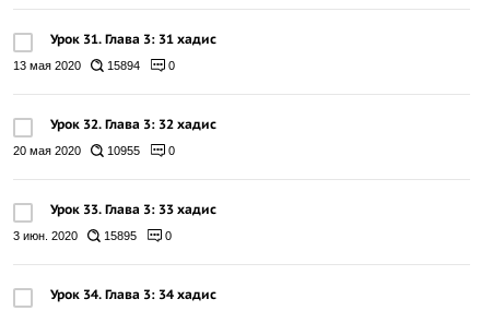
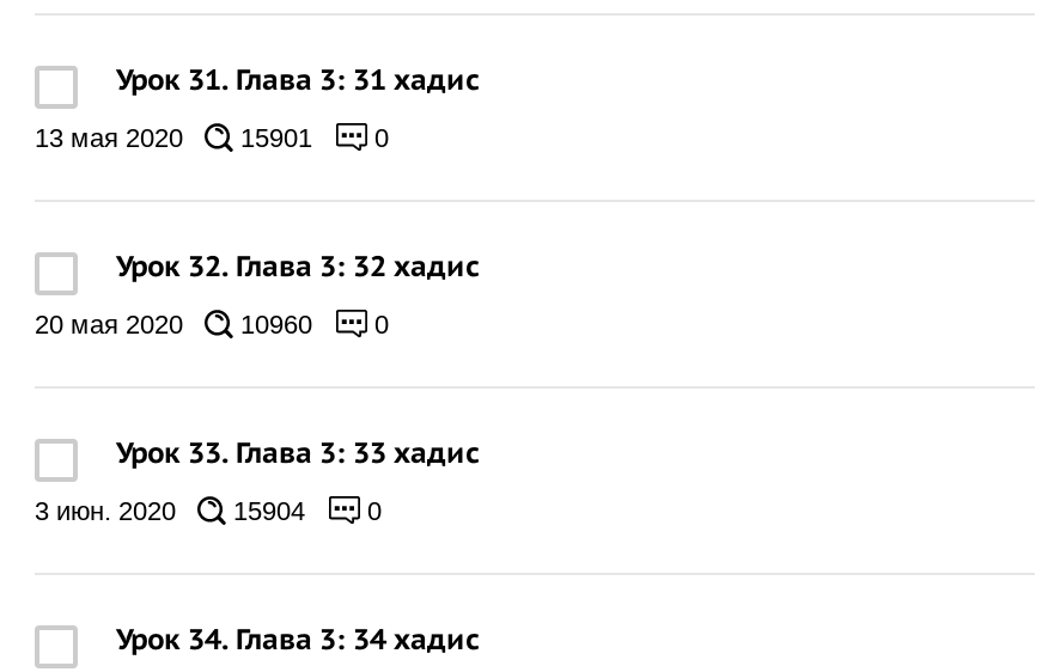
[104,58,140,71] 15894 -> [233,122,312,151] 15901
[104,143,140,157] 10955 -> [233,308,312,337] 10960
[101,229,137,242] 15895 -> [226,495,305,524] 15904

